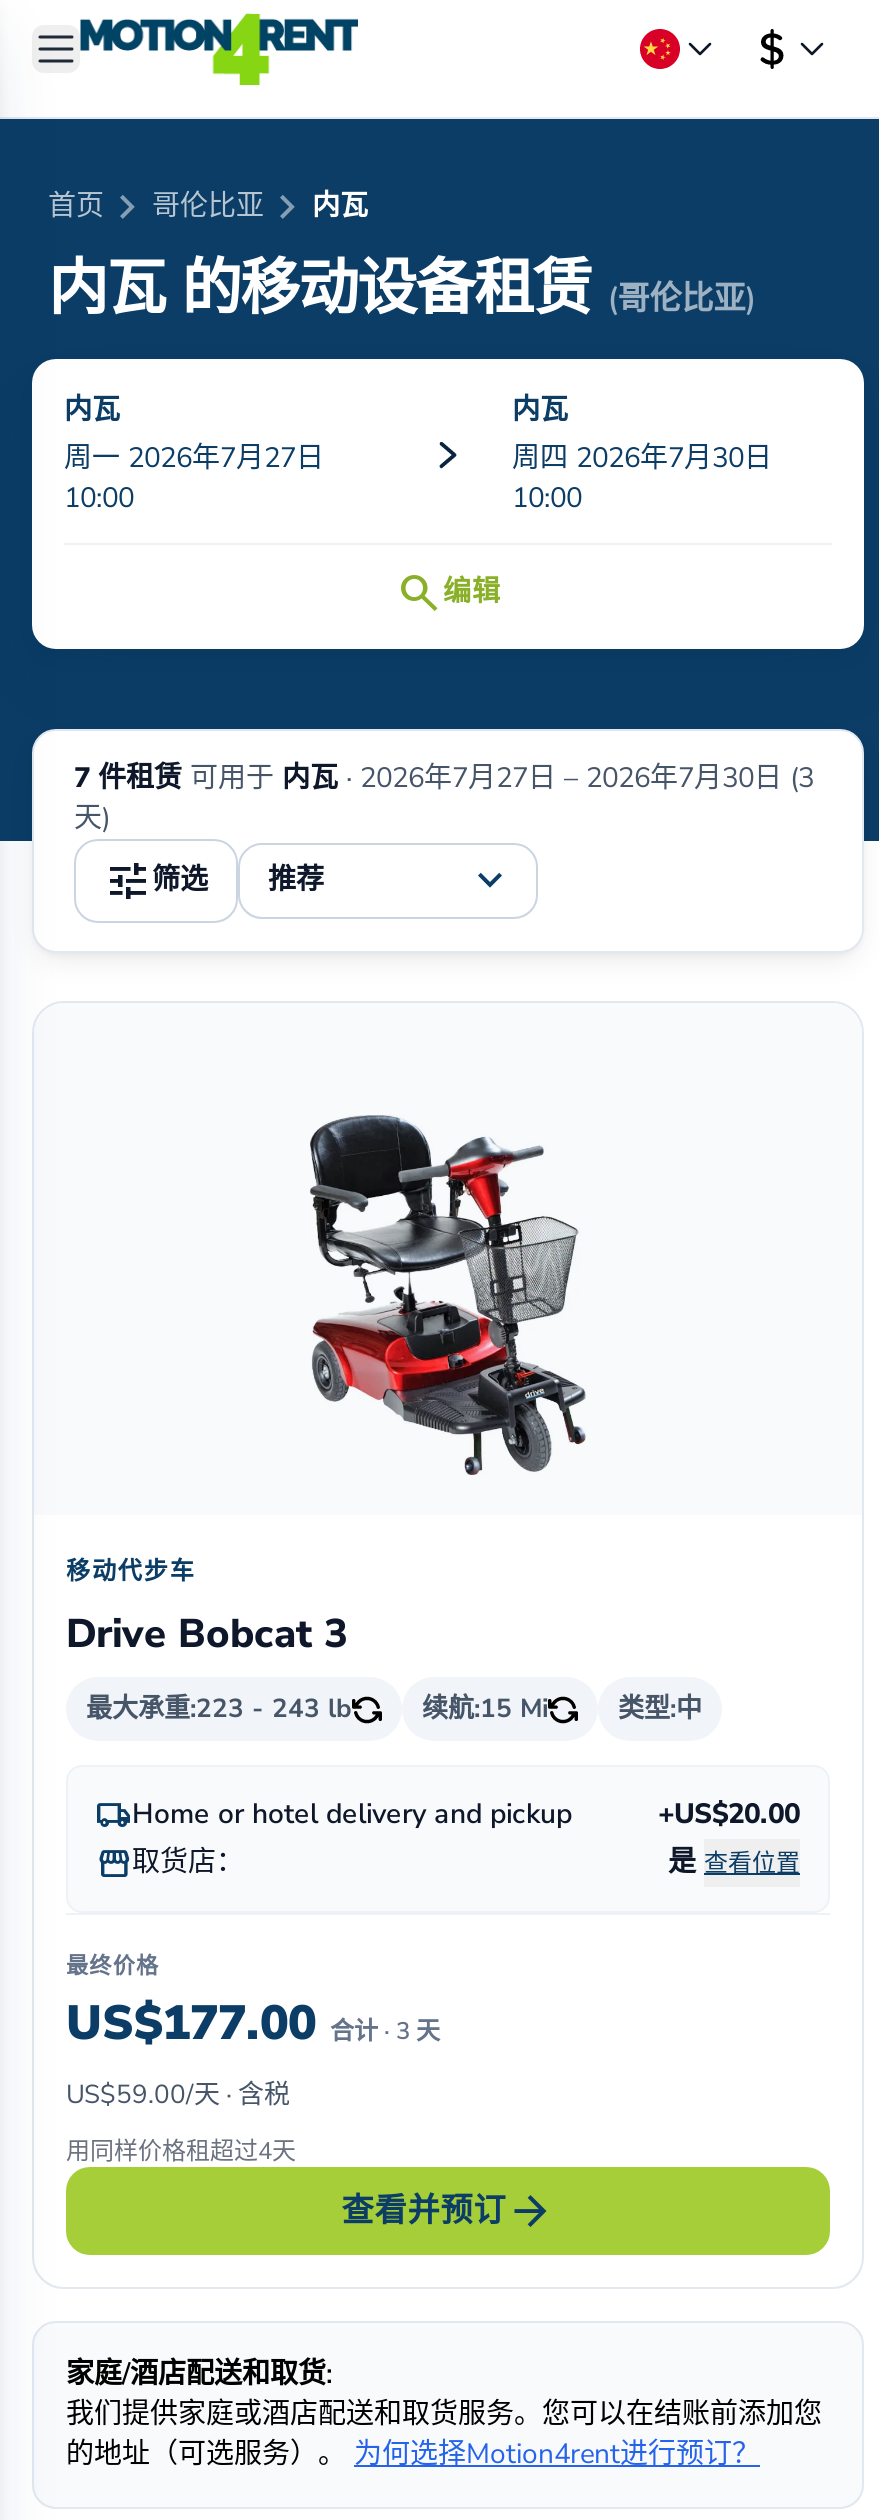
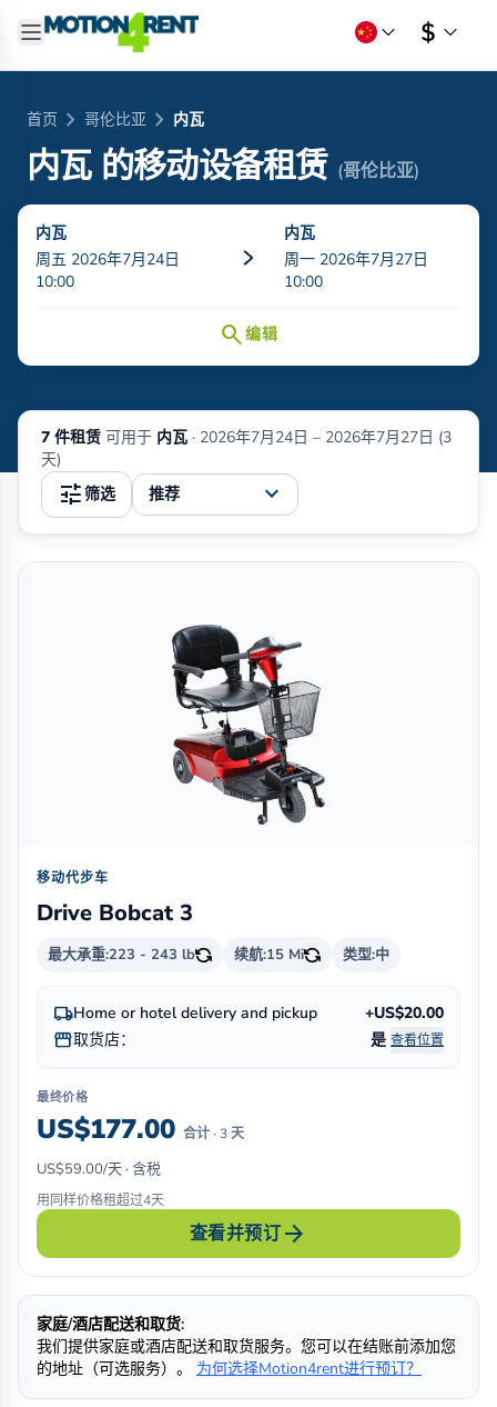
[64,439,324,477] 周一 2026年7月27日 -> [35,249,180,270] 周五 2026年7月24日
[512,439,772,477] 周四 2026年7月30日 -> [284,249,428,270] 周一 2026年7月27日
[74,759,814,797] 7 件租赁可用于内瓦· 2026年7月27日 – 2026年7月30日 (3 -> [41,427,452,448] 7 件租赁可用于内瓦· 2026年7月24日 – 2026年7月27日 (3

